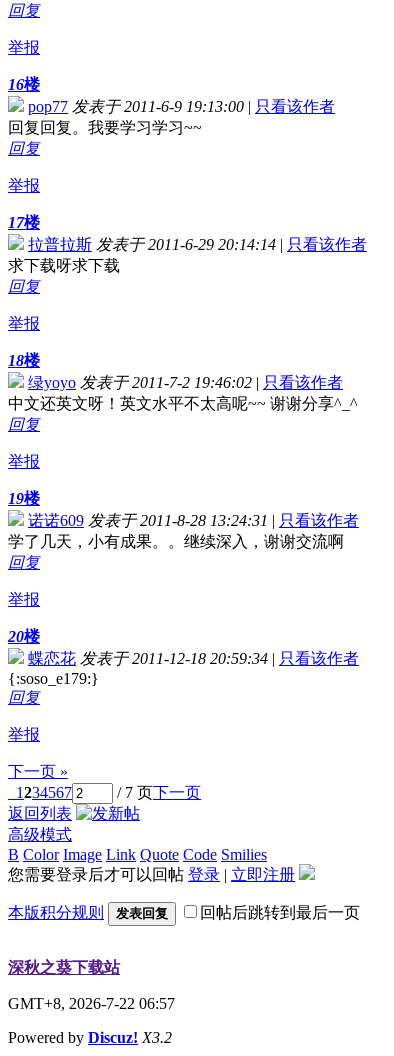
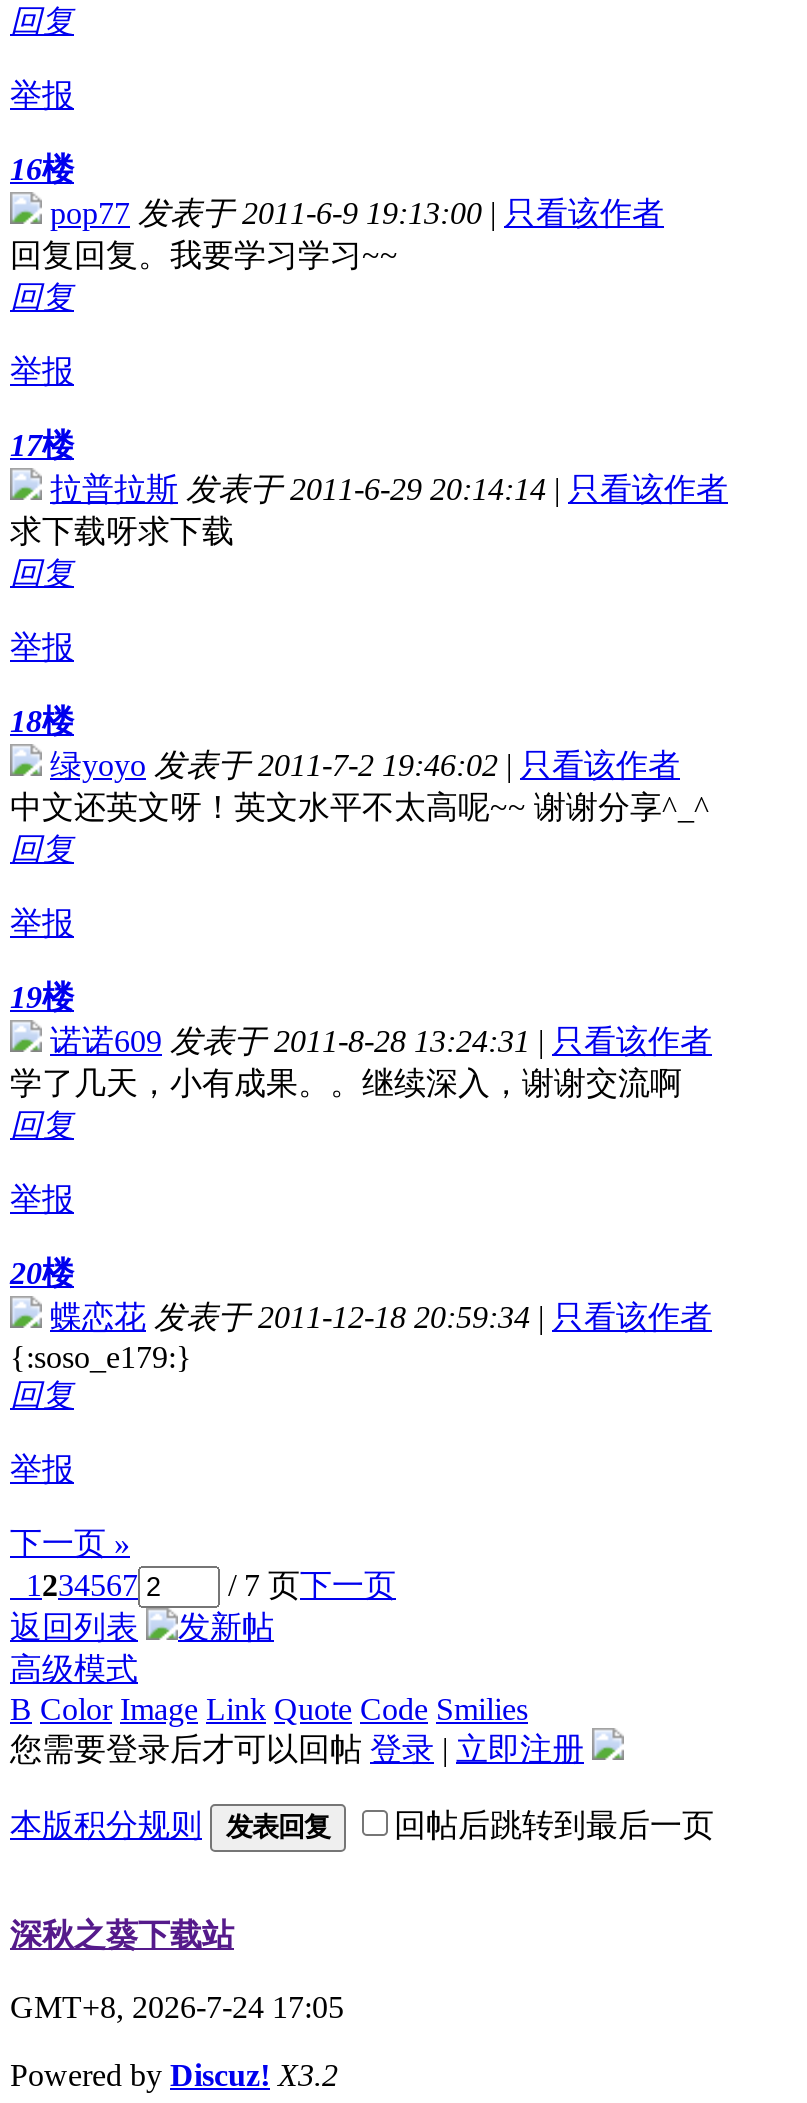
[8,995,175,1012] GMT+8, 2026-7-22 06:57 -> [10,1990,344,2024] GMT+8, 2026-7-24 17:05

